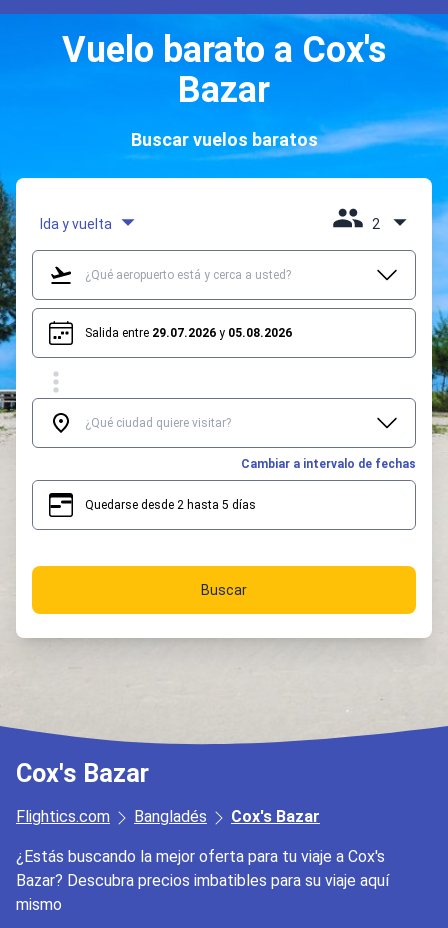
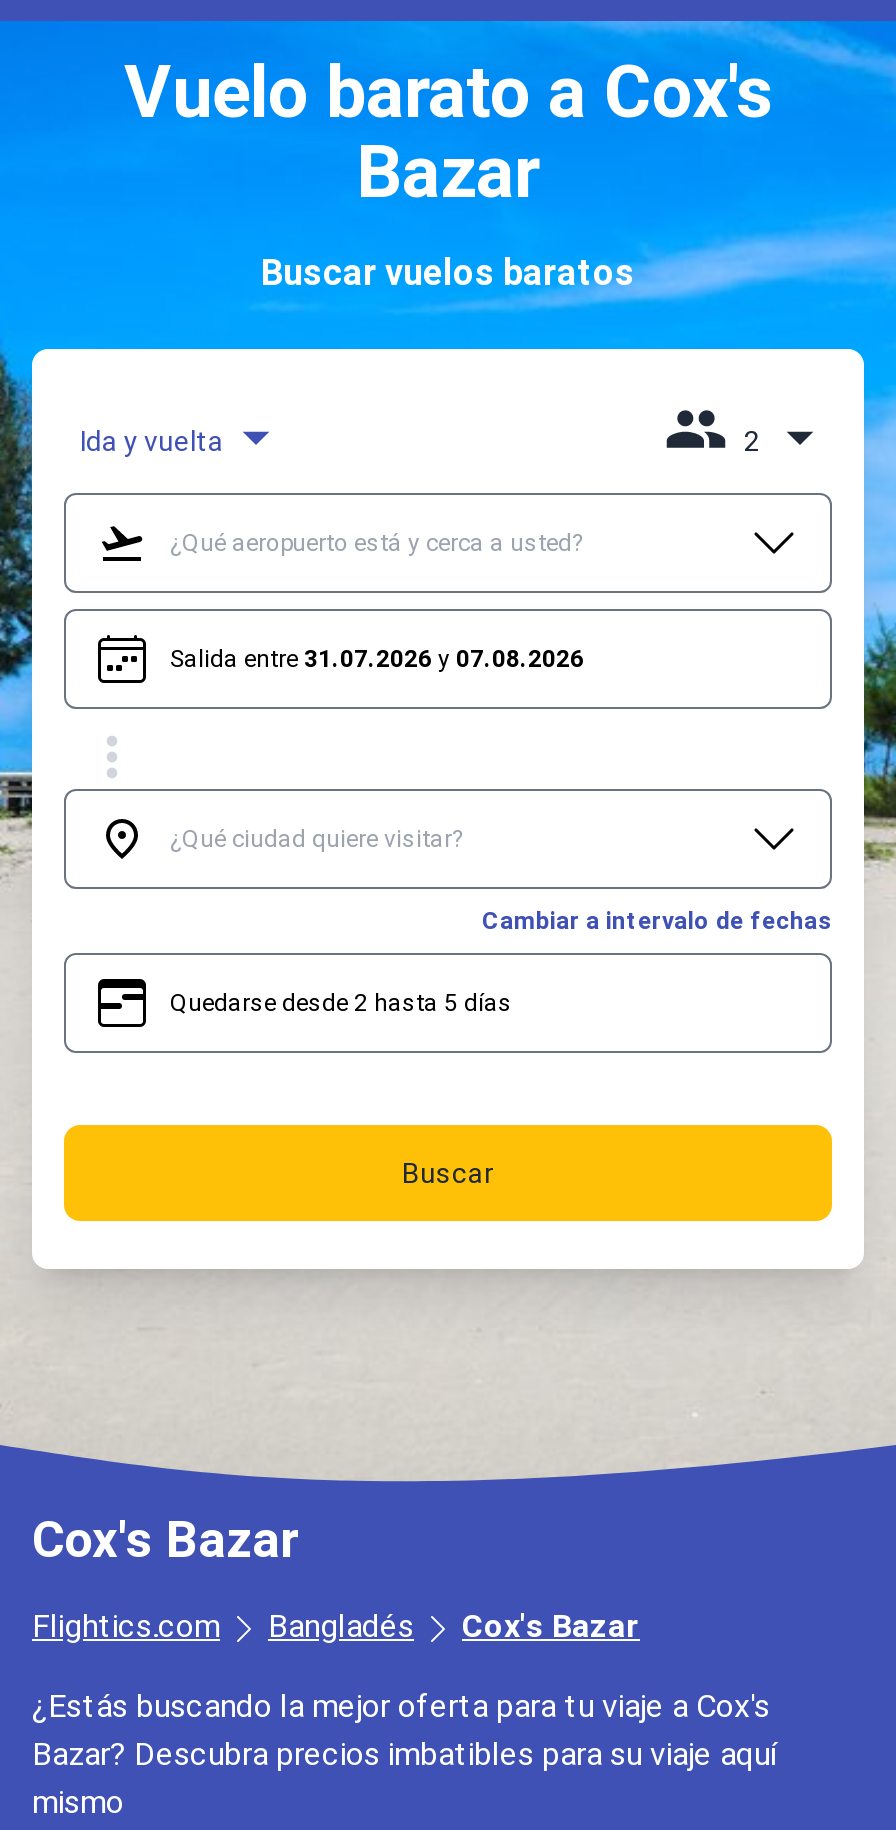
[85,326,292,340] Salida entre 29.07.2026 y 05.08.2026 -> [170,645,584,673] Salida entre 31.07.2026 y 07.08.2026

